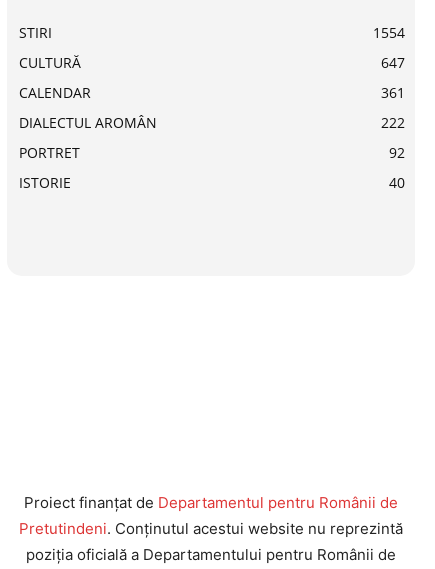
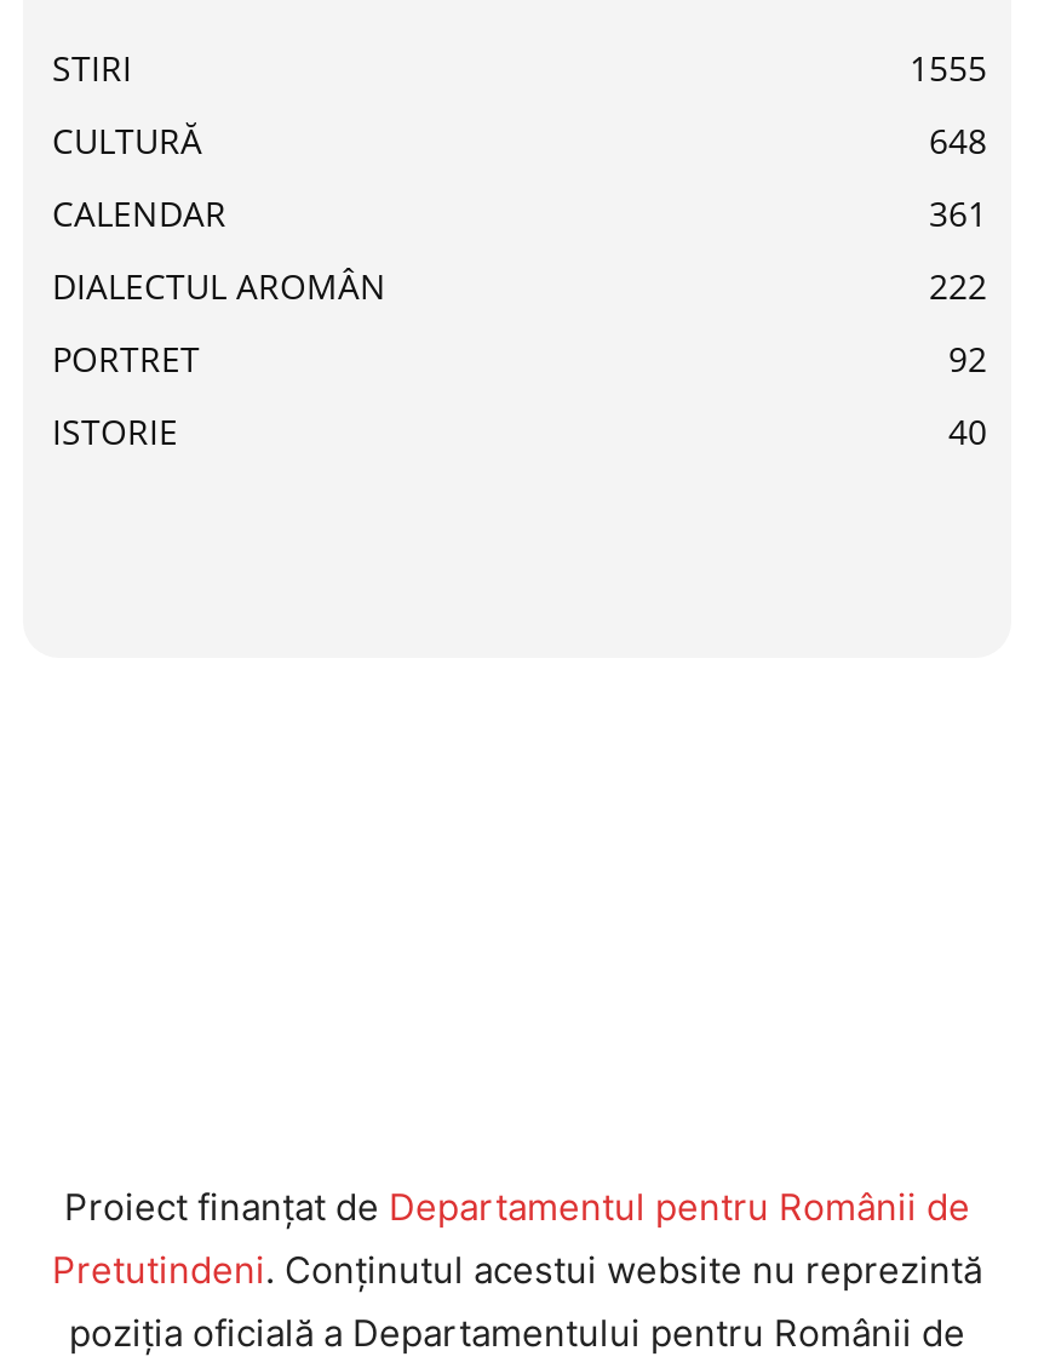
[373,23,405,42] 1554 -> [910,46,987,92] 1555
[381,53,405,72] 647 -> [929,118,987,164] 648

